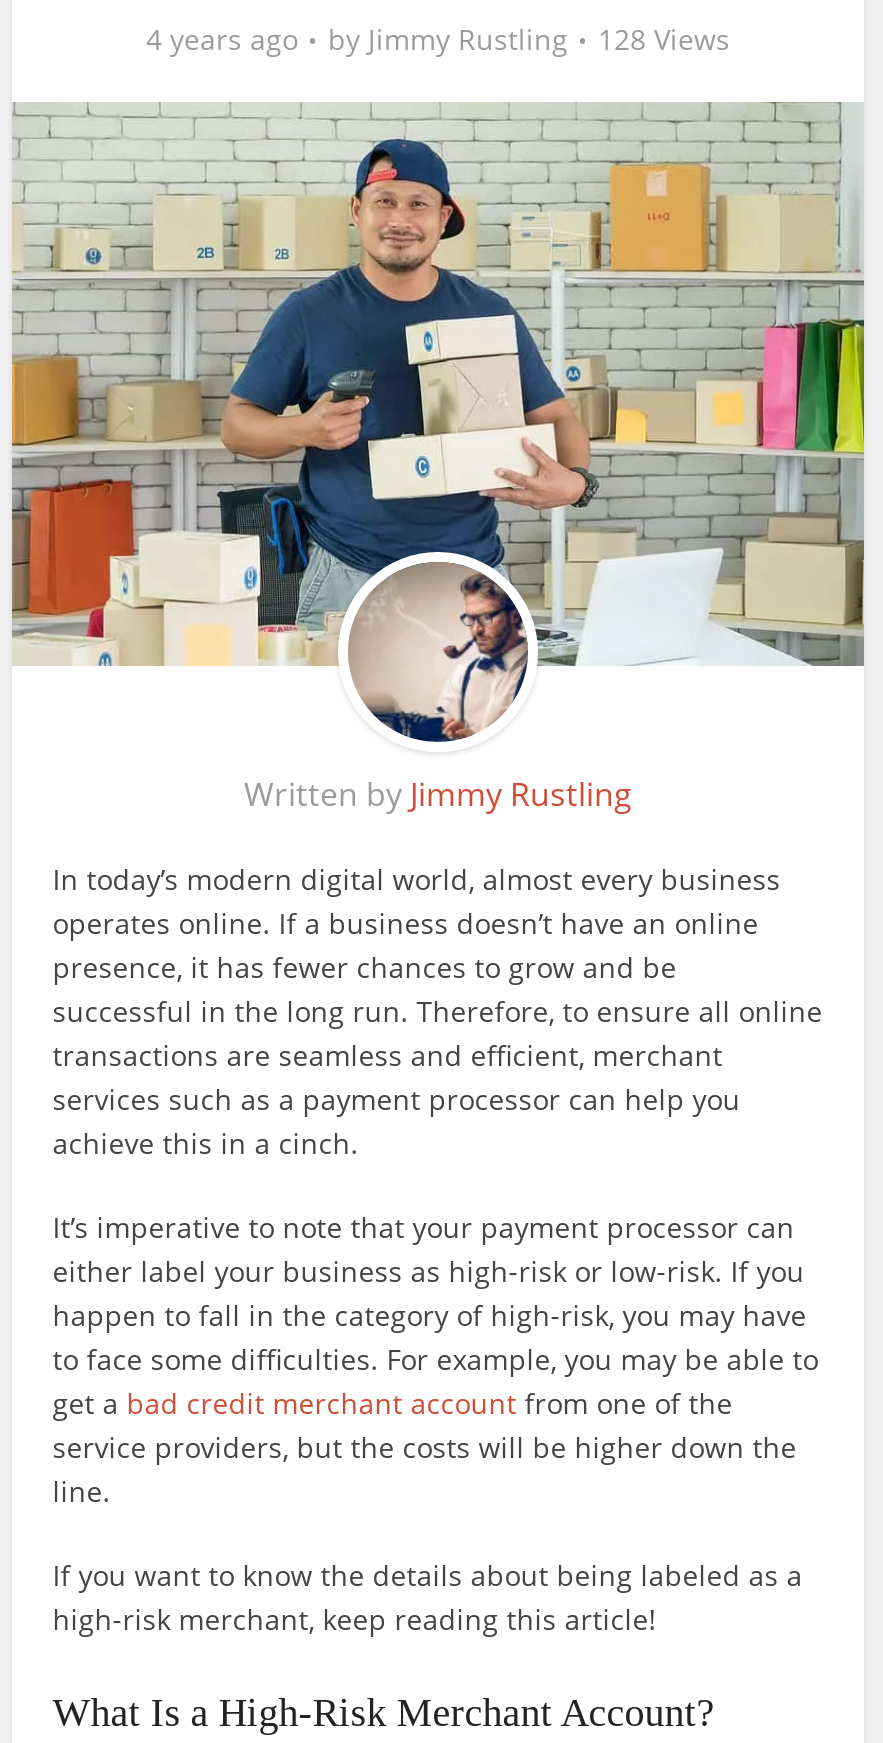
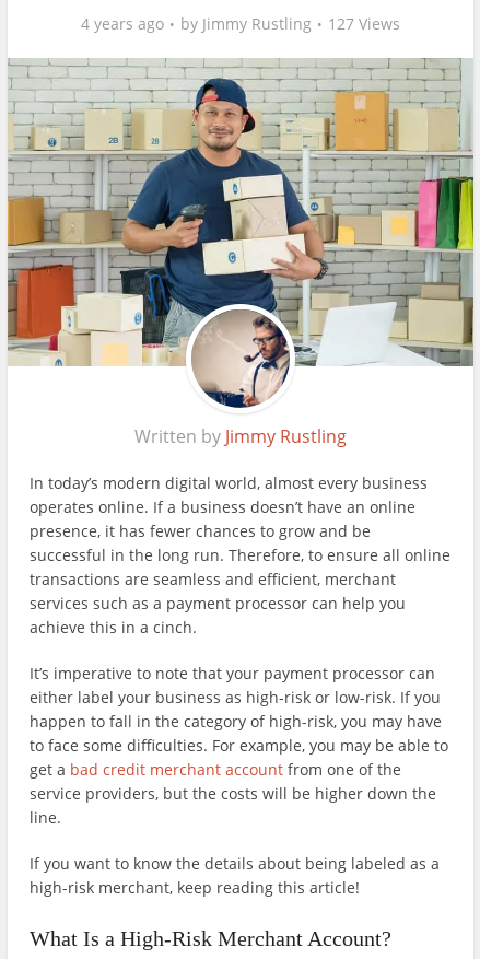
[146,20,730,58] 4 years ago by Jimmy Rustling 128 Views -> [81,13,400,34] 4 years ago by Jimmy Rustling 127 Views

